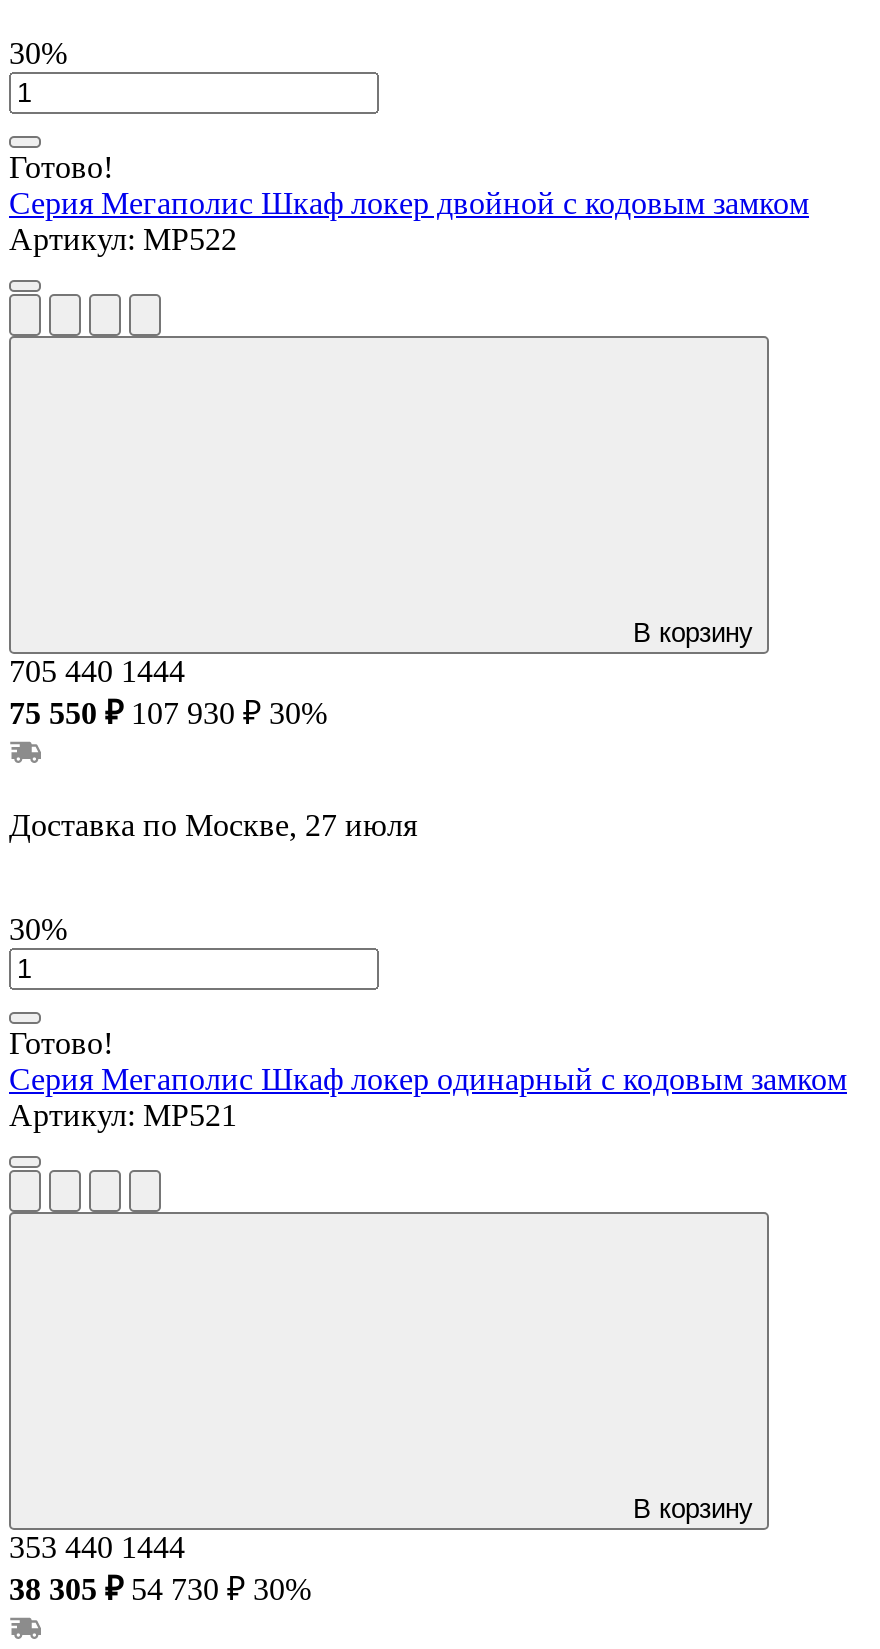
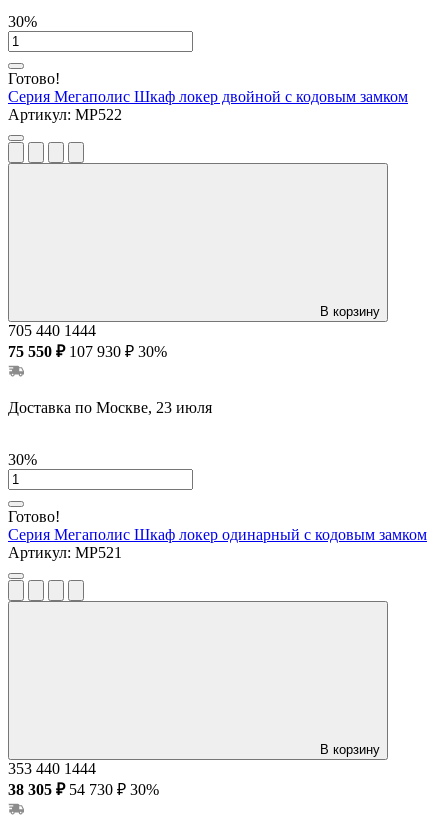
[9,808,417,842] Доставка по Москве, 27 июля -> [8,399,212,416] Доставка по Москве, 23 июля

